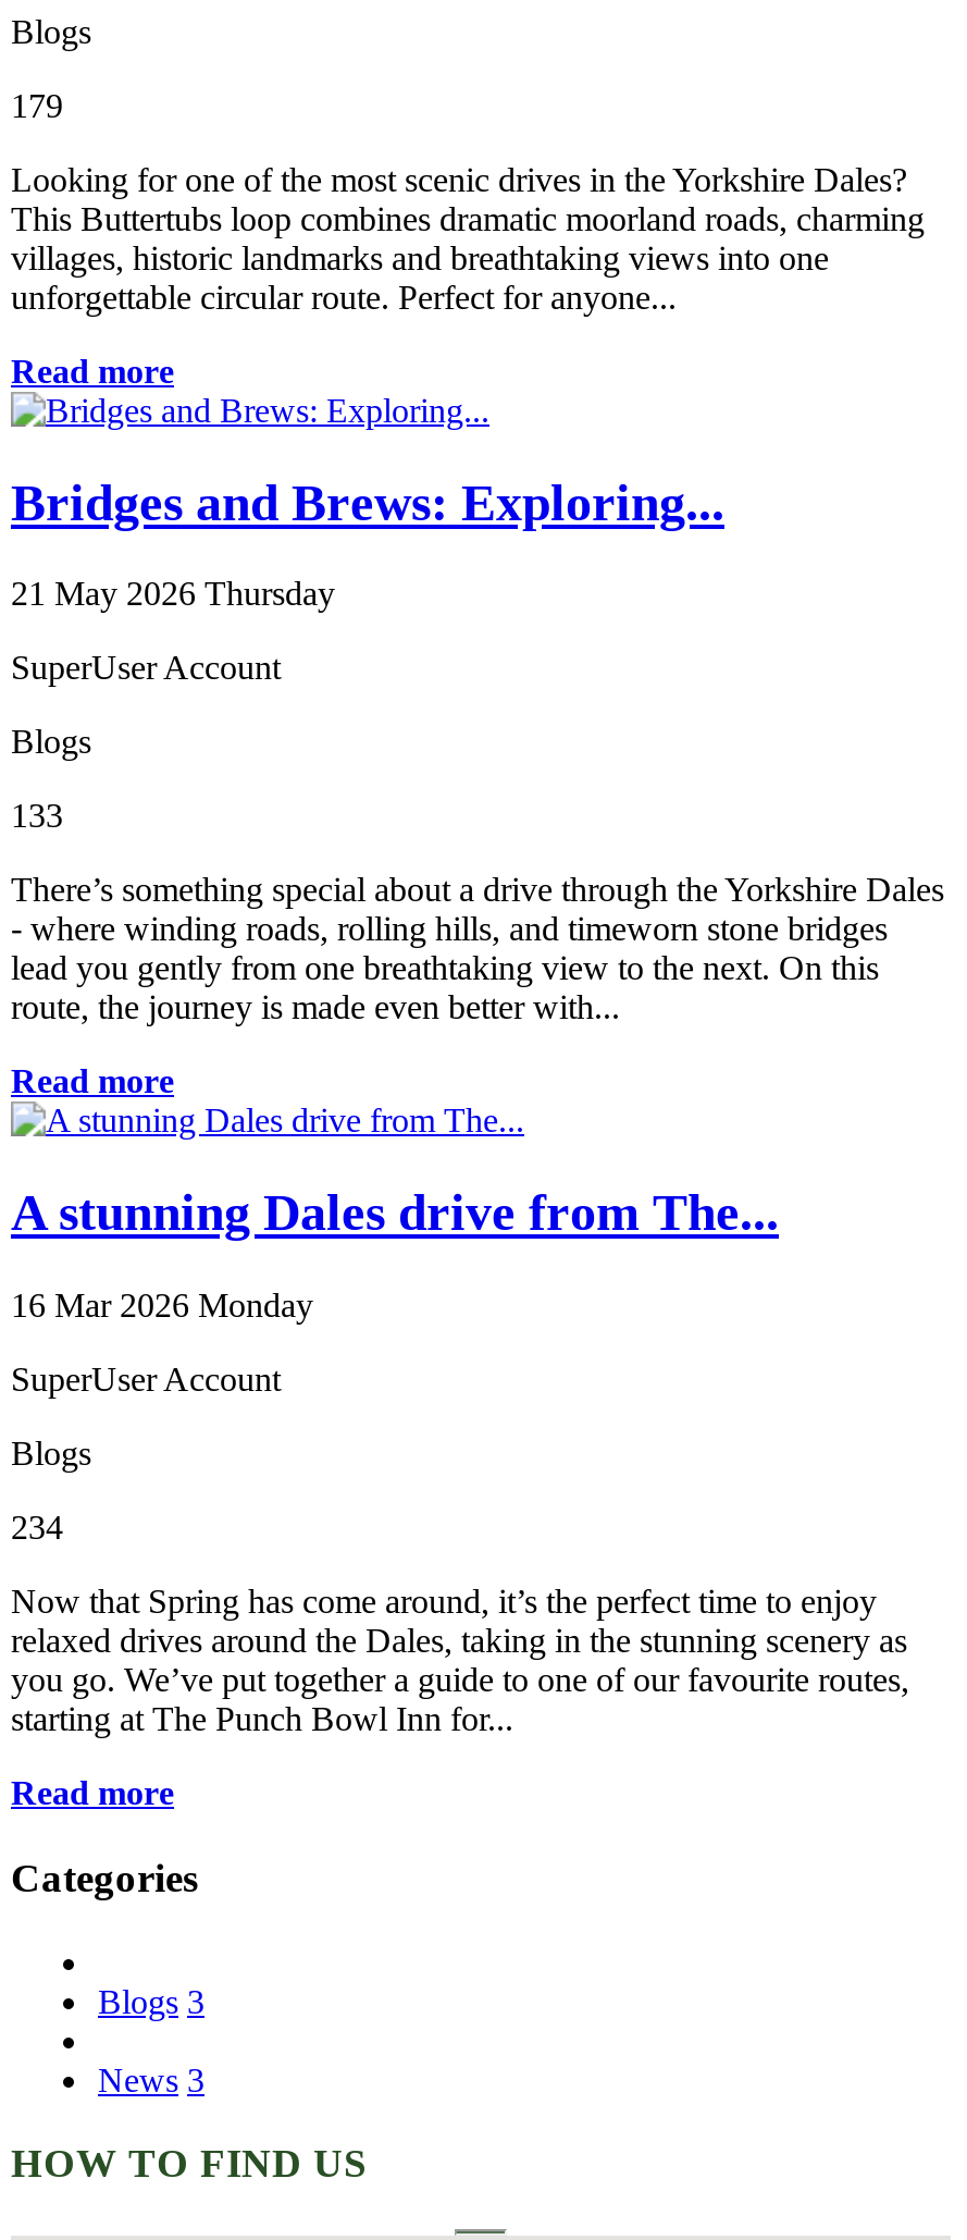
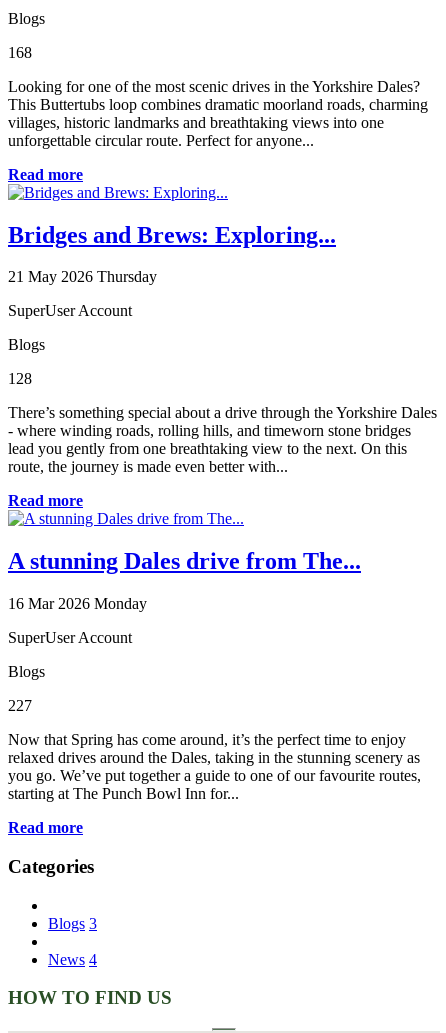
[11,86,63,123] 179 -> [8,44,32,61] 168
[11,798,63,835] 133 -> [8,370,32,387] 128
[11,1509,63,1546] 234 -> [8,697,32,714] 227
[98,2061,204,2098] News 3 -> [48,951,97,968] News 4

